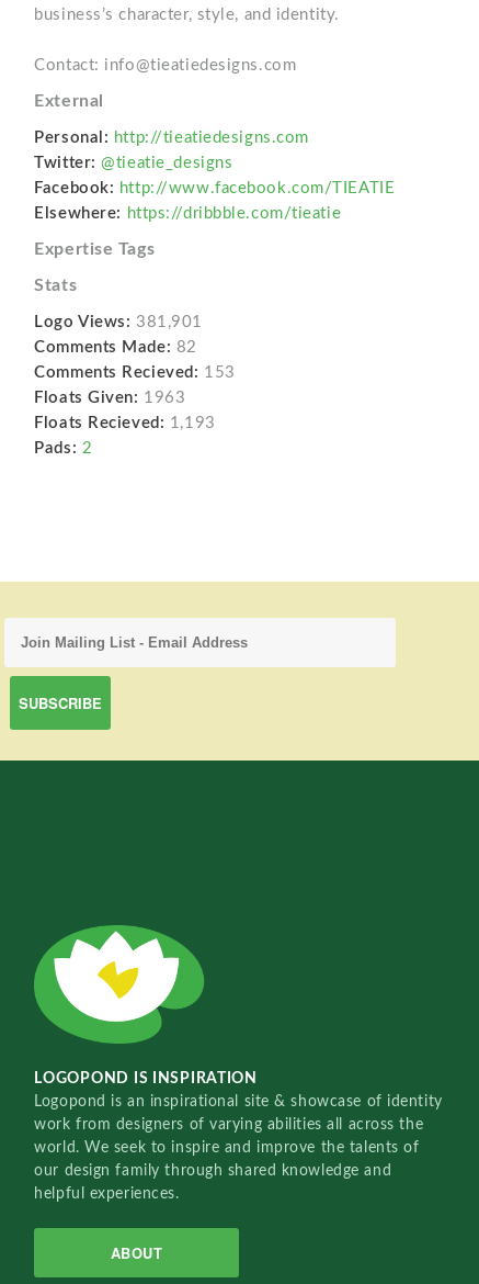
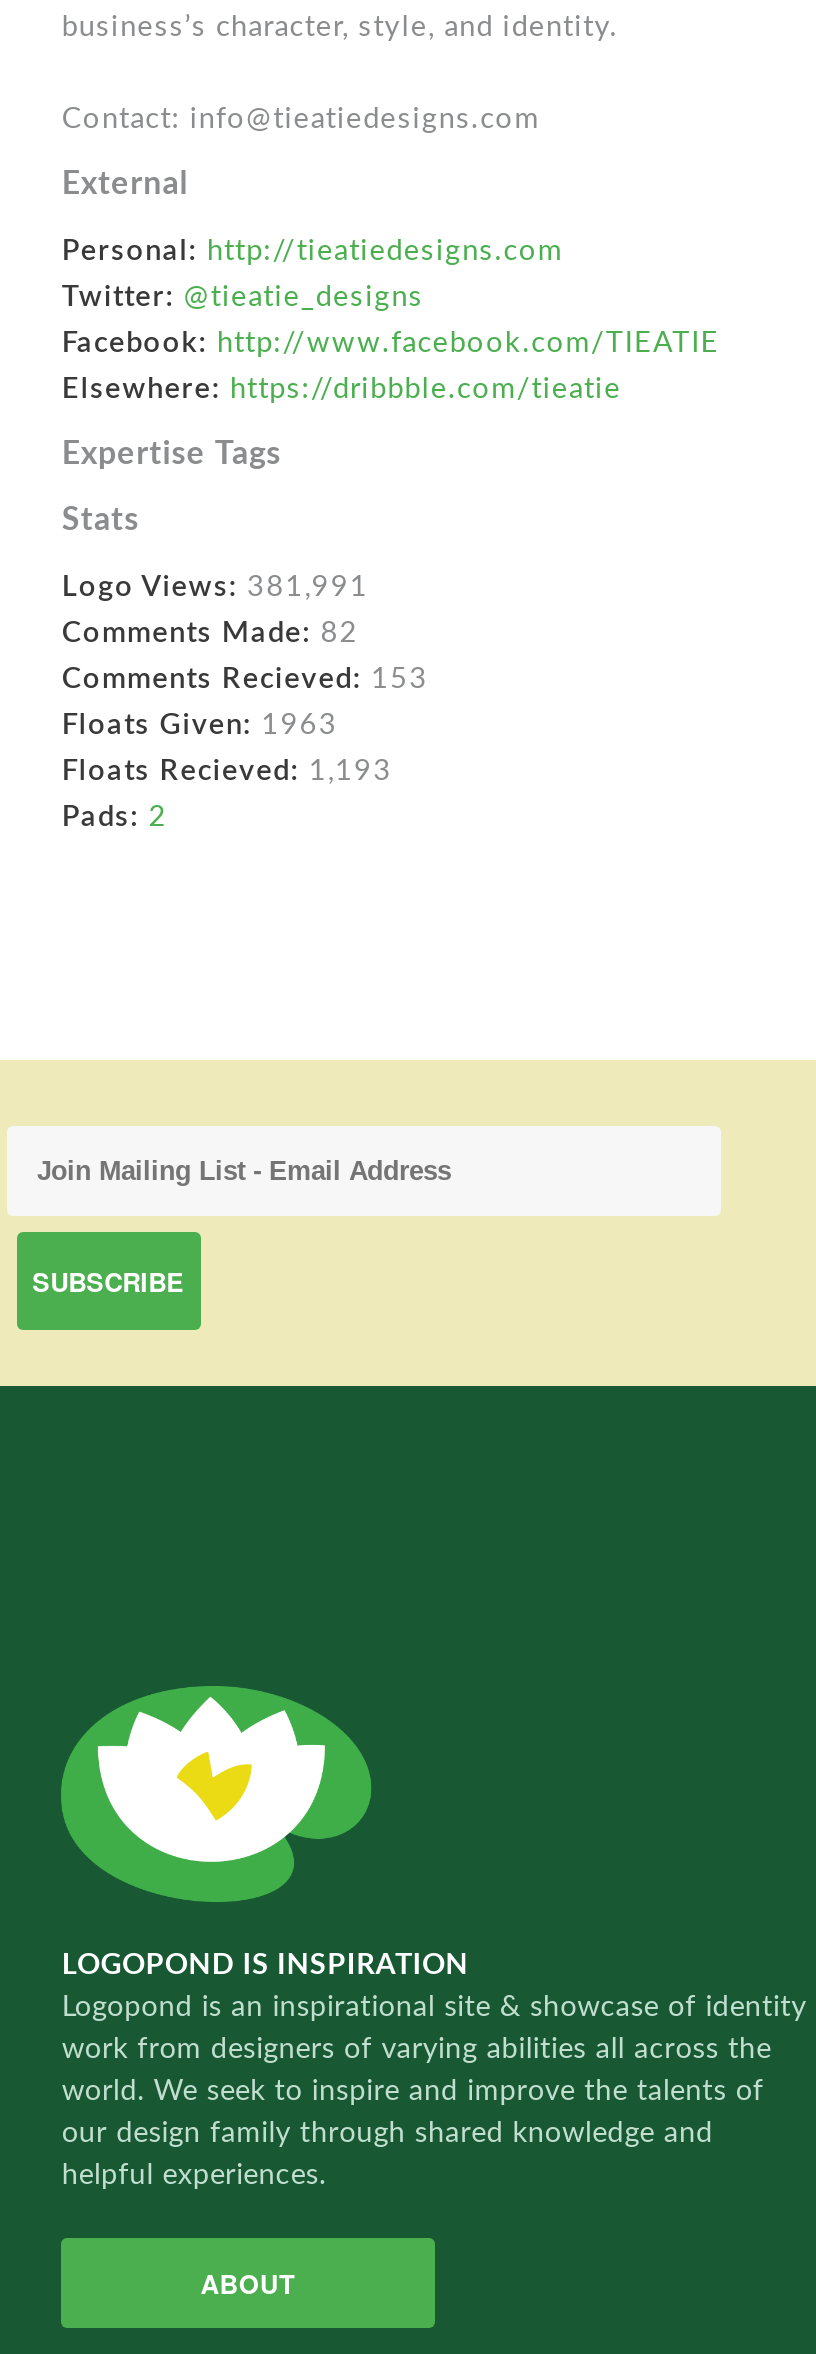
[34,314,203,330] Logo Views: 381,901 -> [62,571,369,601] Logo Views: 381,991

